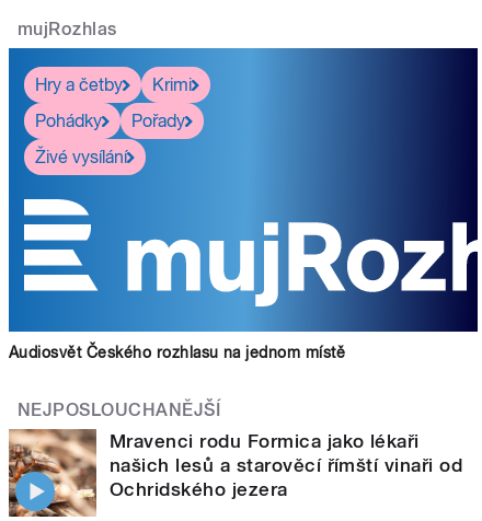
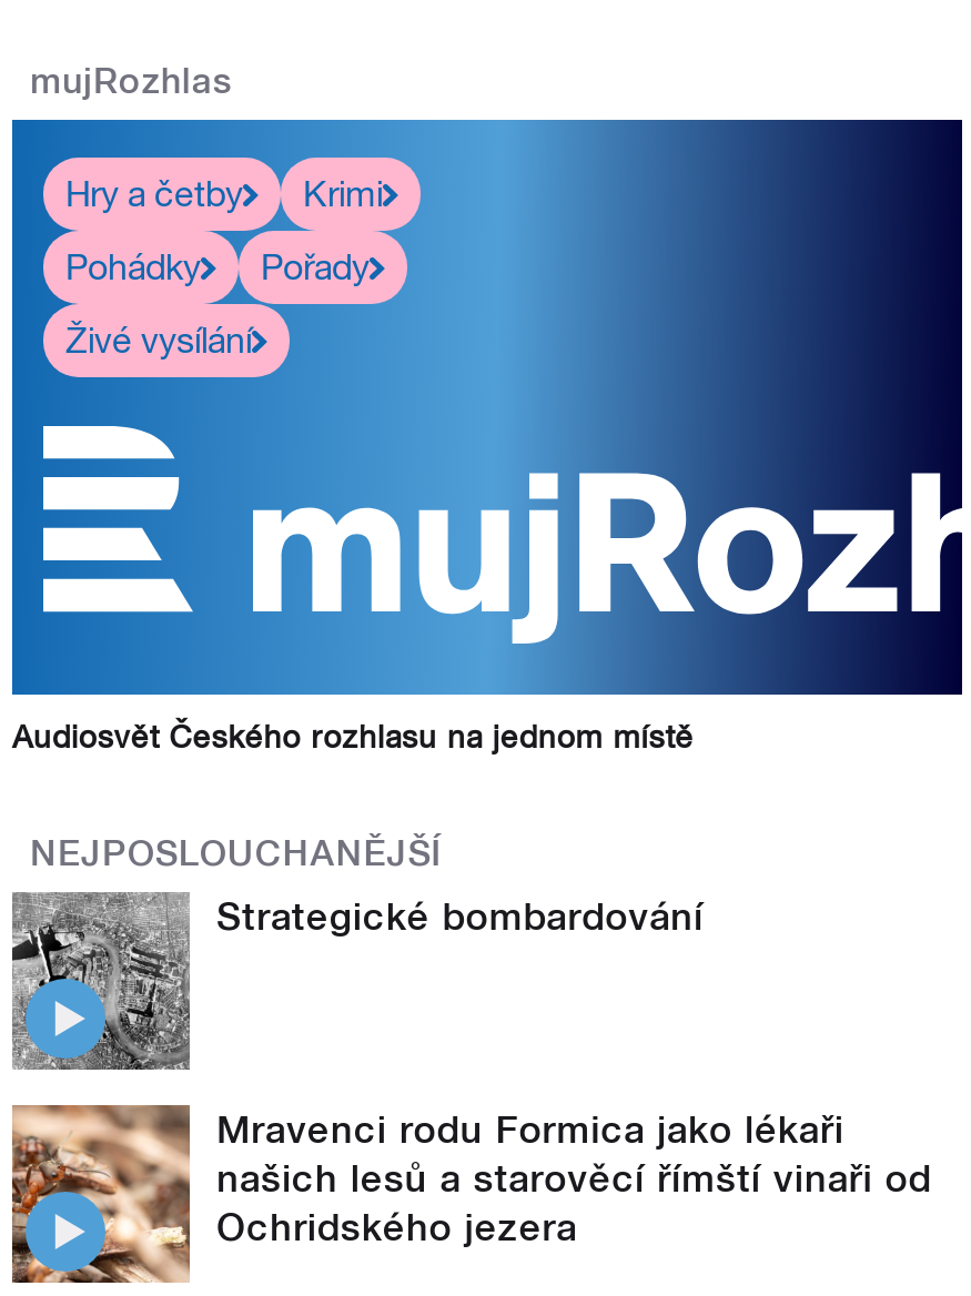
none -> [10,892,704,1072] [image] | Strategické bombardování

